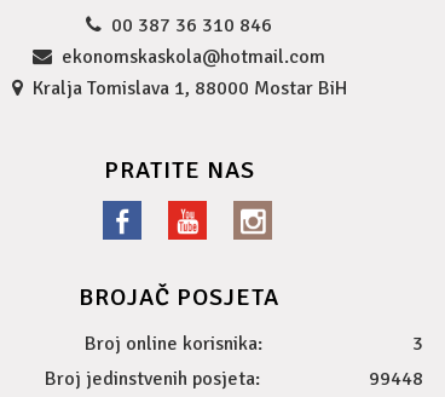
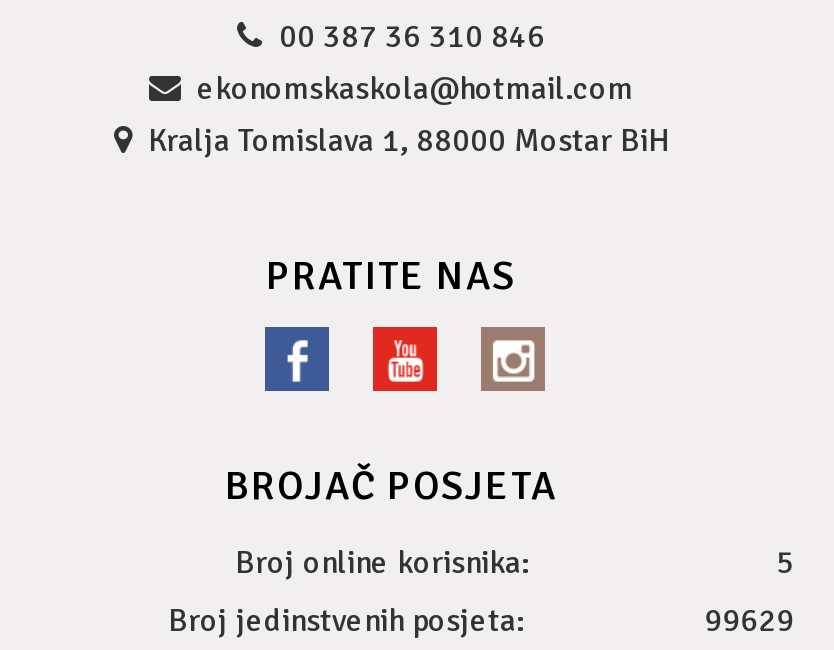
[412,331,423,355] 3 -> [776,542,794,582] 5
[368,366,423,391] 99448 -> [704,601,794,641] 99629

